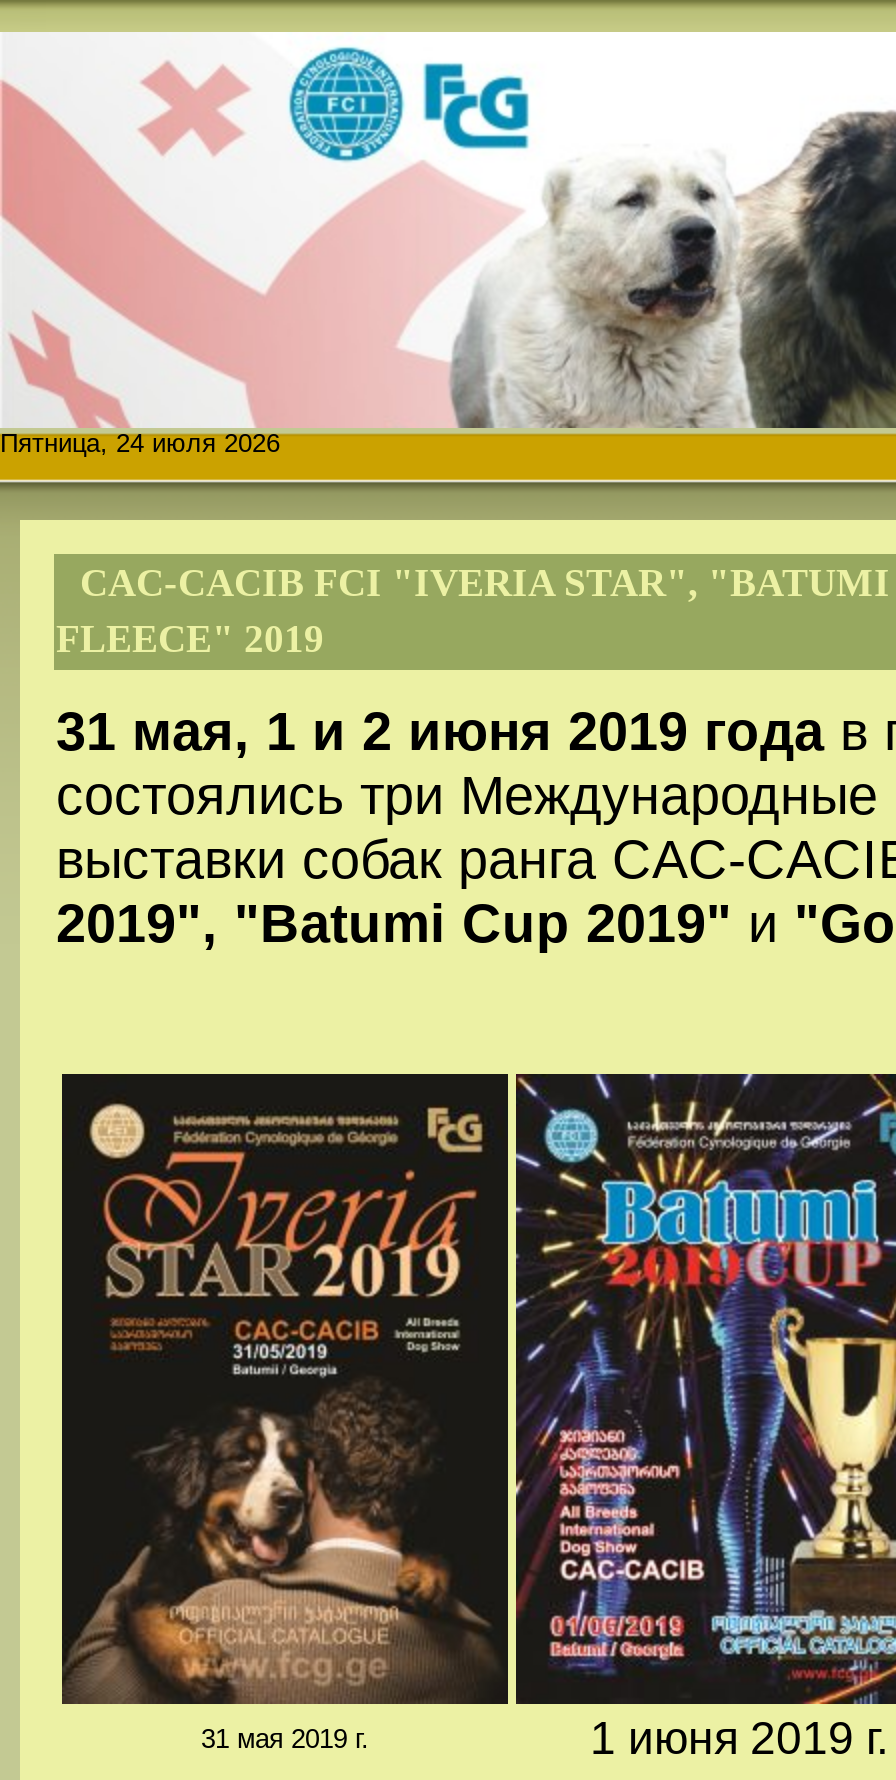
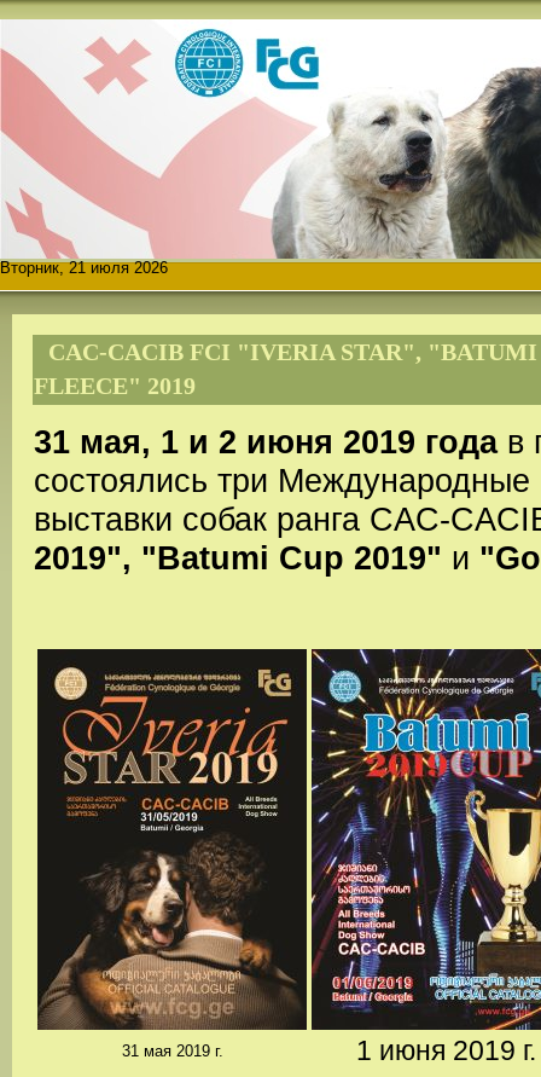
[0,428,280,458] Пятница, 24 июля 2026 -> [0,259,168,277] Вторник, 21 июля 2026

